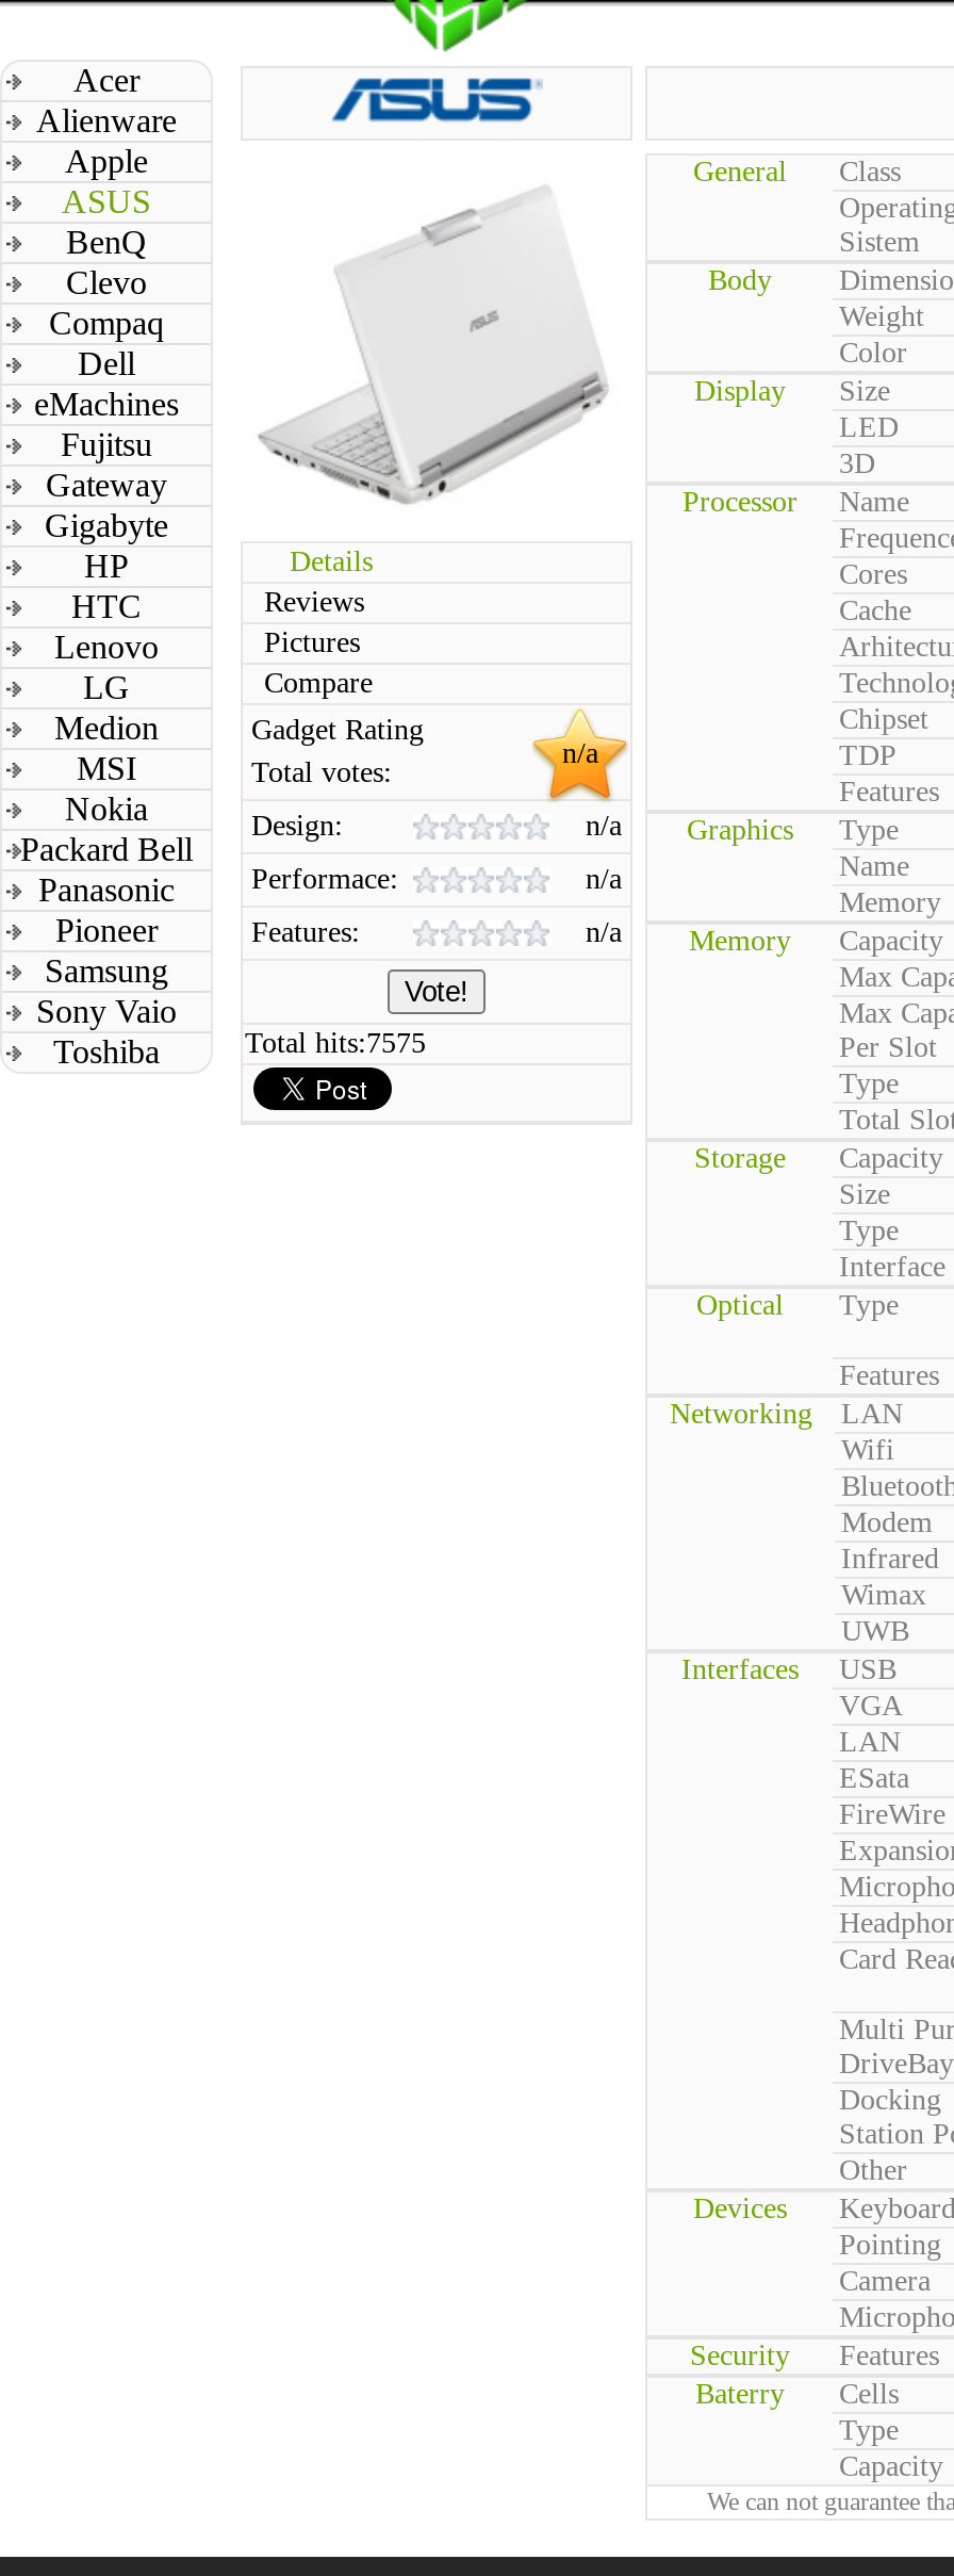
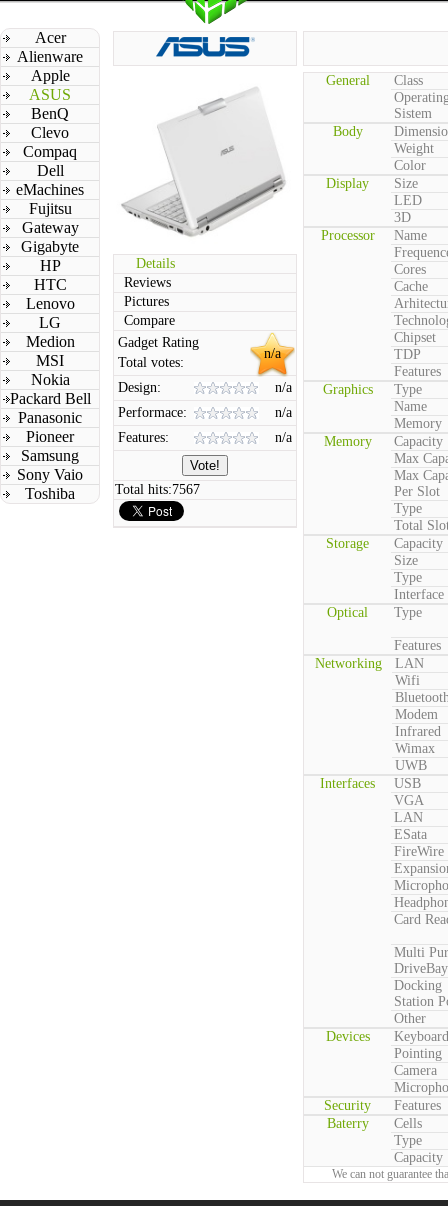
[245,1027,426,1059] Total hits:7575 -> [115,482,200,497] Total hits:7567

